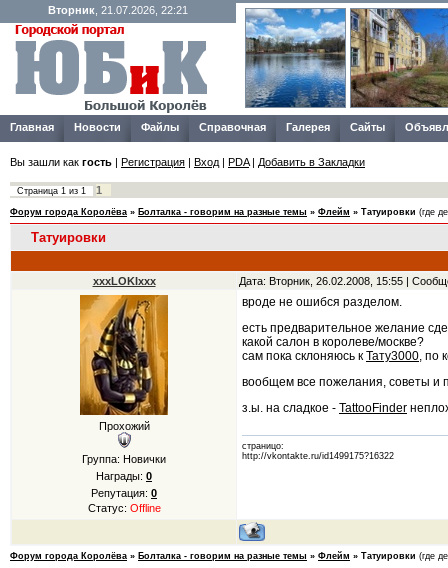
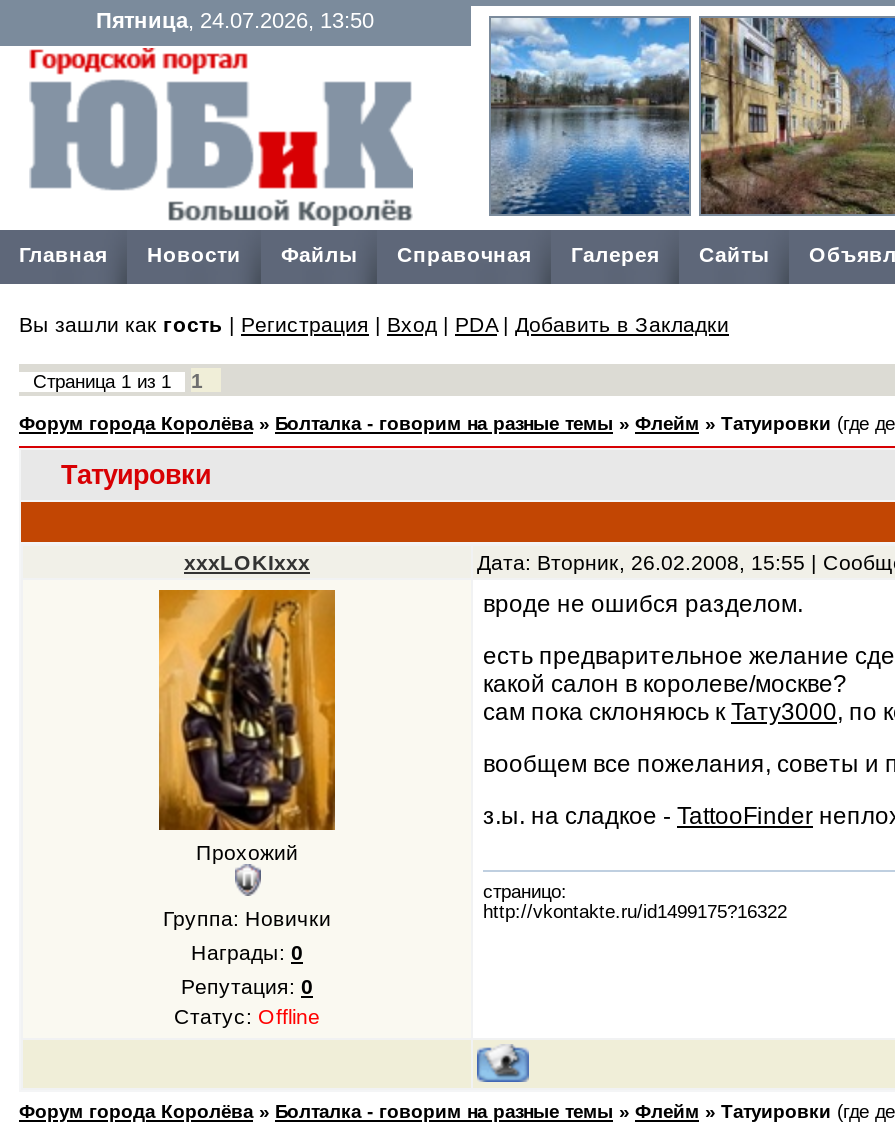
[48,4,188,16] Вторник, 21.07.2026, 22:21 -> [96,8,374,32] Пятница, 24.07.2026, 13:50

